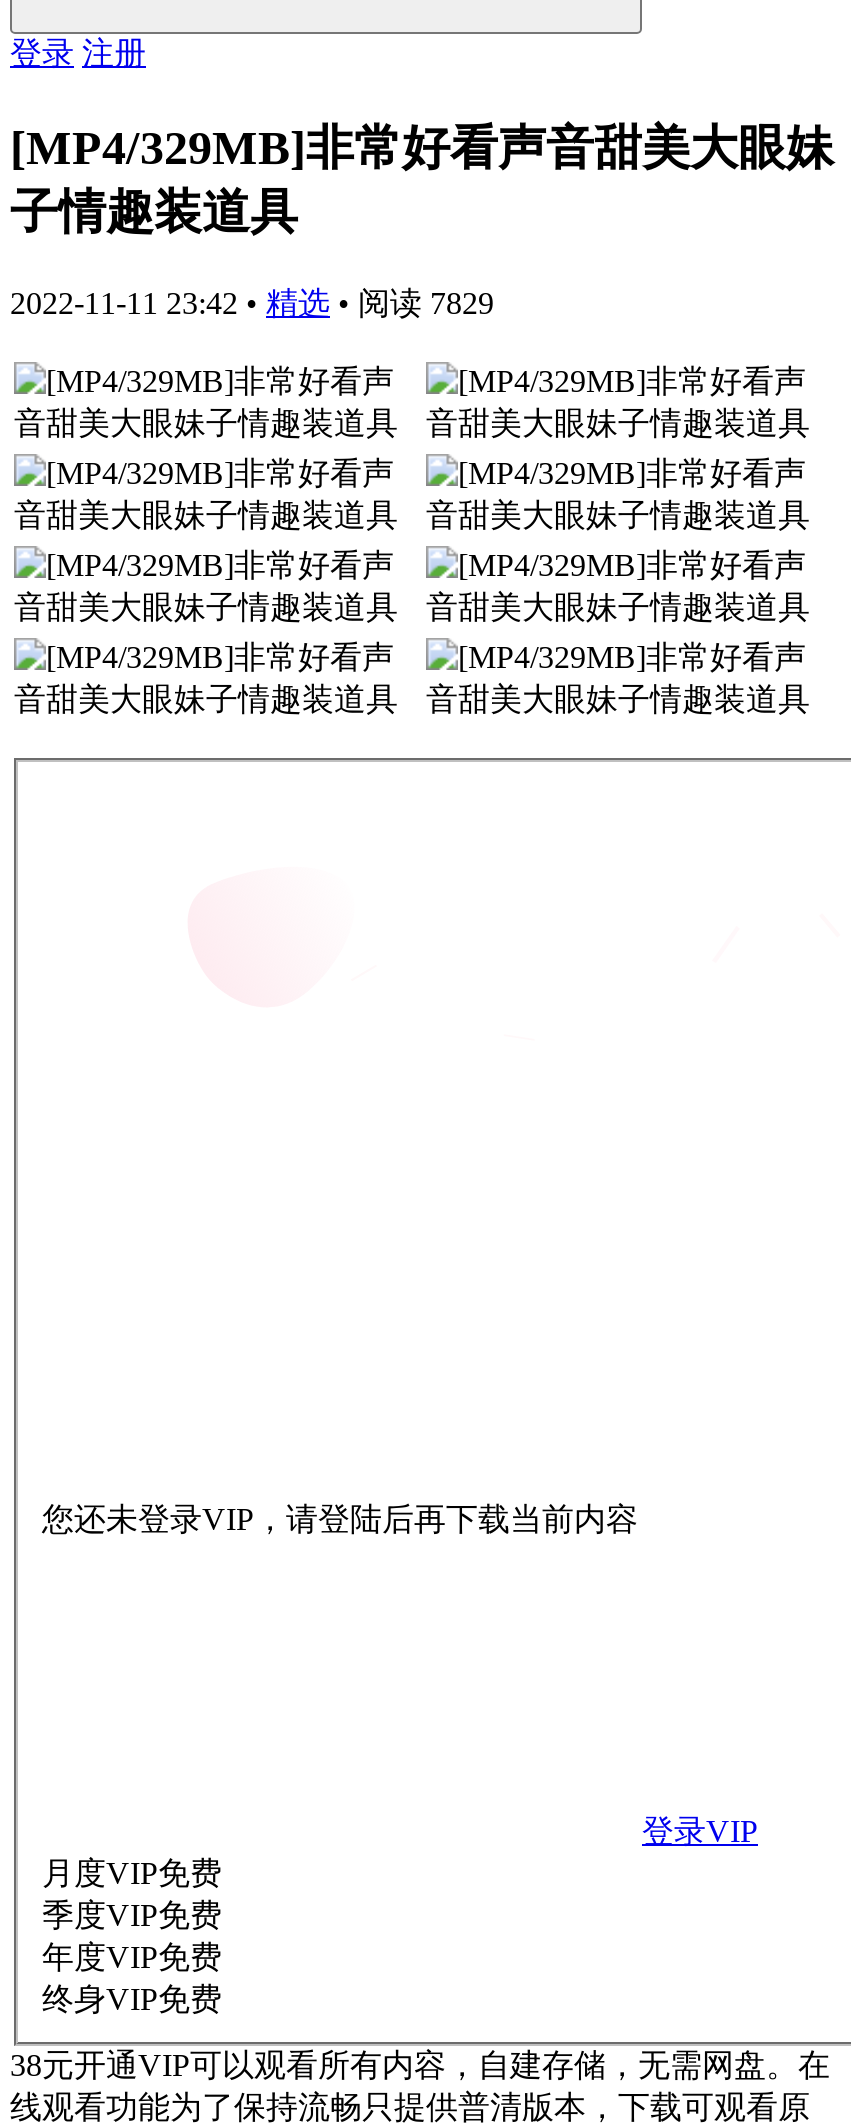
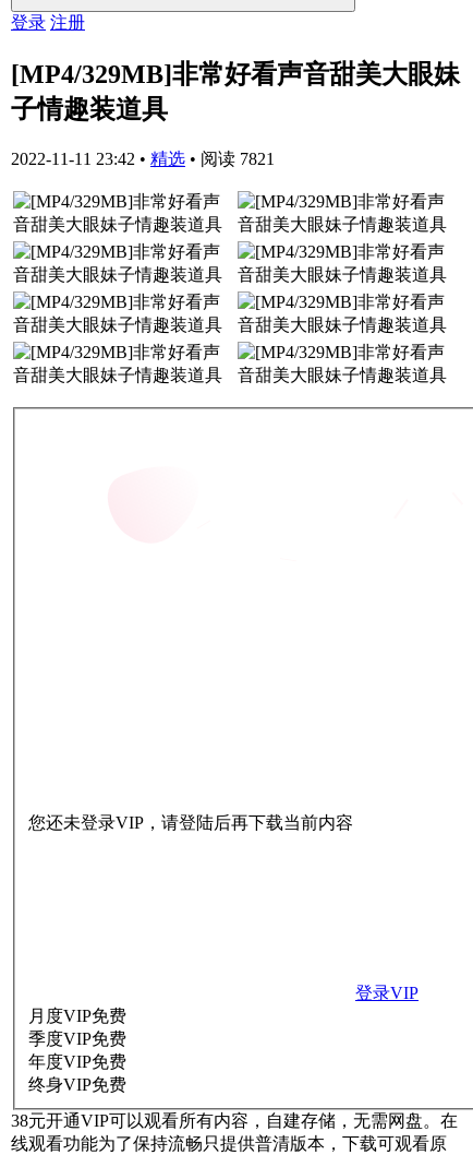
[10,286,494,320] 2022-11-11 23:42 • 精选 • 阅读 7829 -> [11,149,275,168] 2022-11-11 23:42 • 精选 • 阅读 7821

